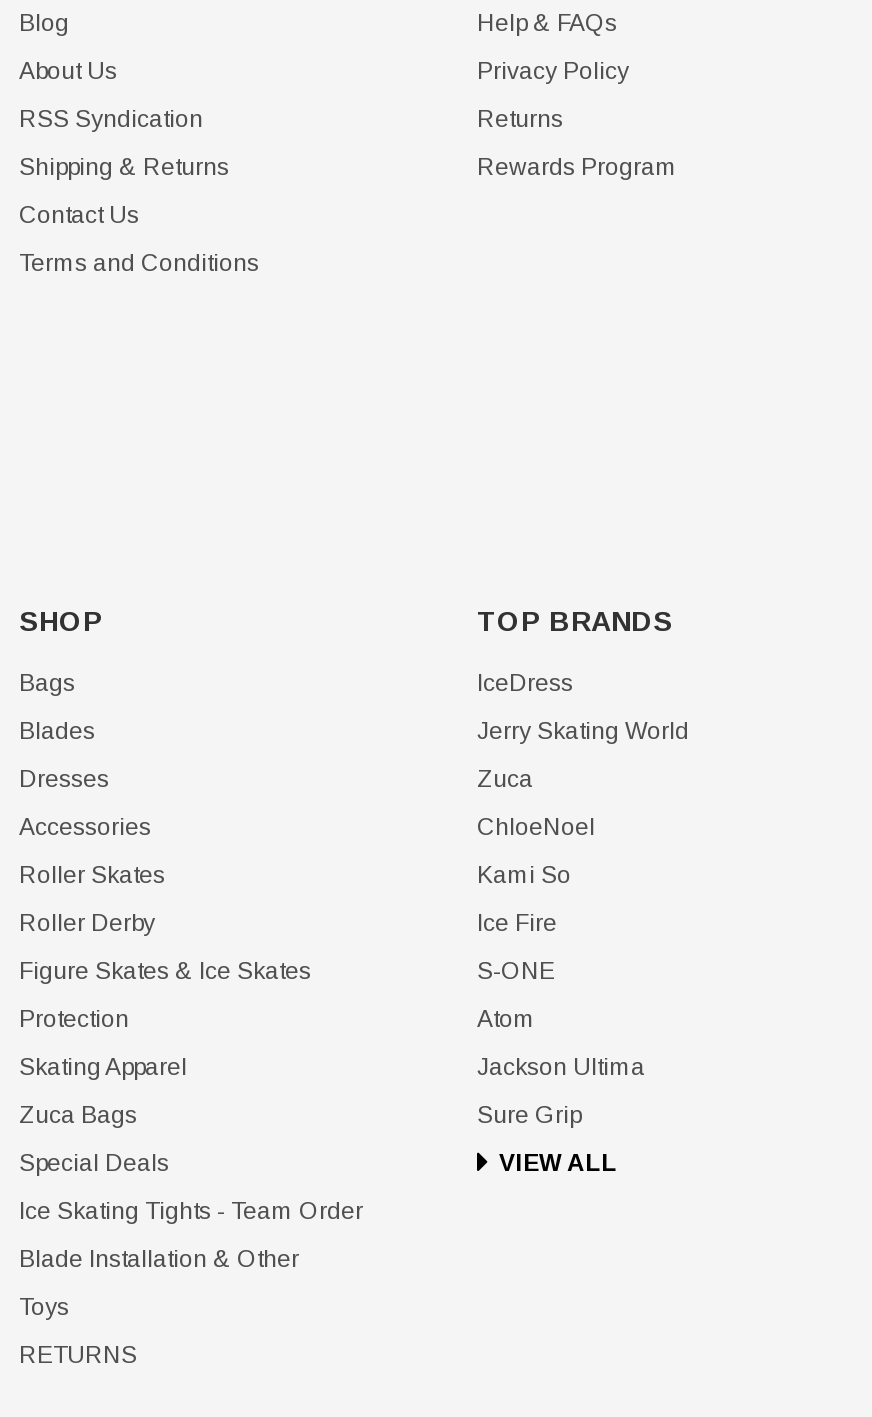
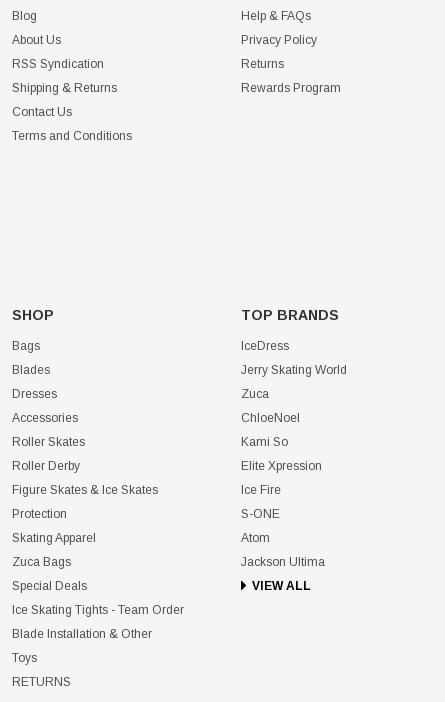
moved [477,910,645,1082] -> [241,483,325,569]: Ice Fire | S-ONE | Atom | Jackson Ultima
none -> [241,459,322,473] Elite Xpression
[477,1102,581,1130] Sure Grip -> none

